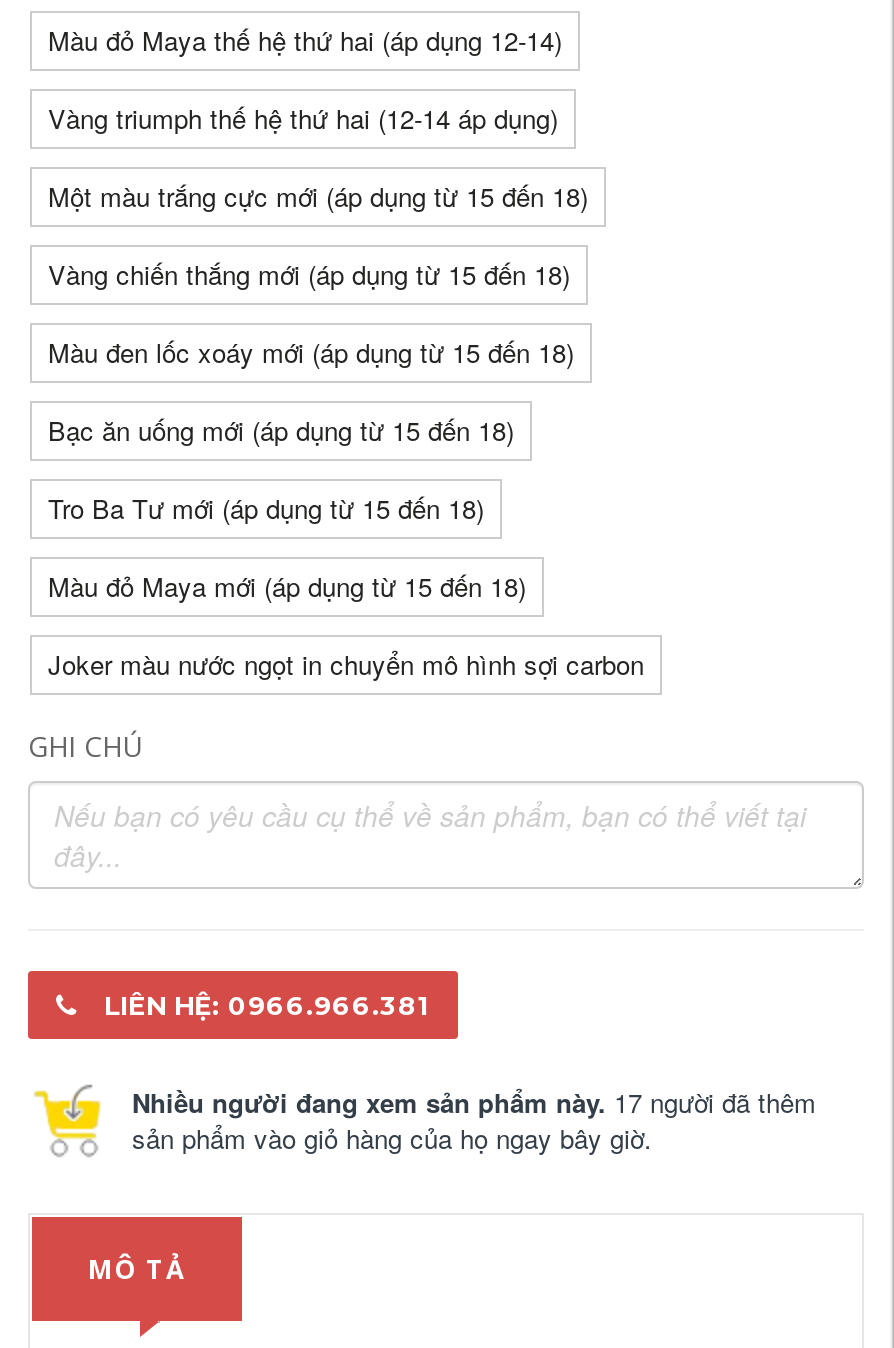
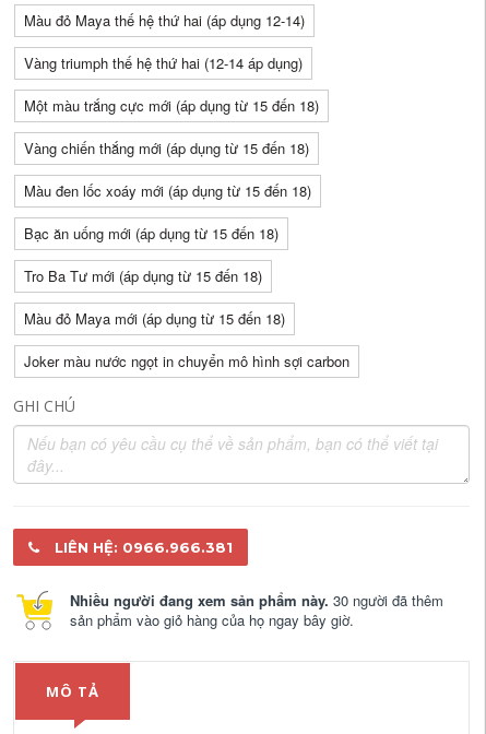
[132,1083,816,1121] Nhiều người đang xem sản phẩm này. 17 người đã thêm -> [70,590,443,611] Nhiều người đang xem sản phẩm này. 30 người đã thêm

